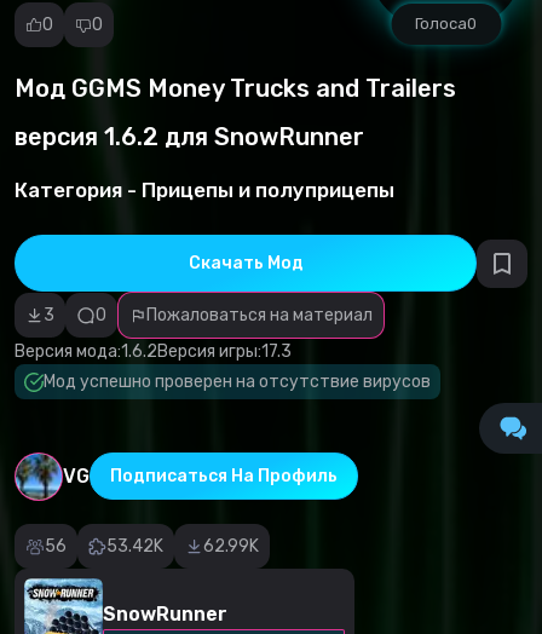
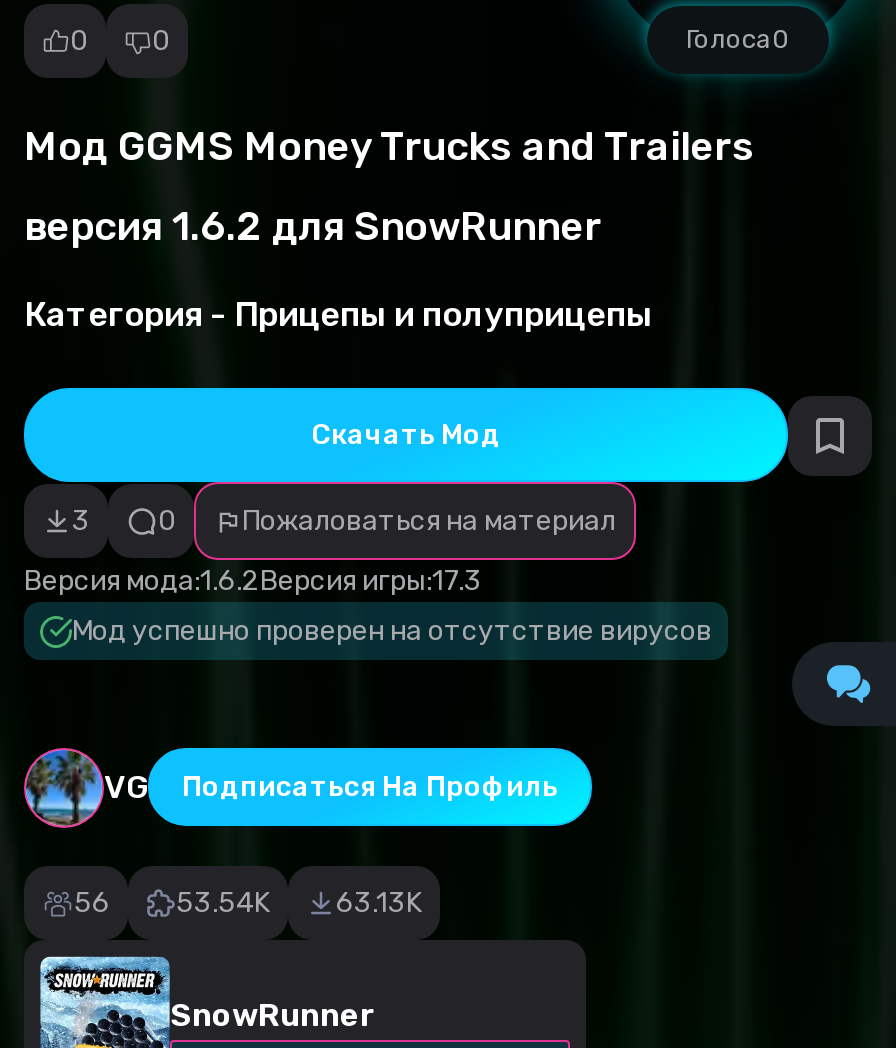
[480,391,532,453] [image] -> [794,644,878,746] [image]
[106,536,259,557] 53.42K | 62.99K -> [176,886,422,920] 53.54K | 63.13K

